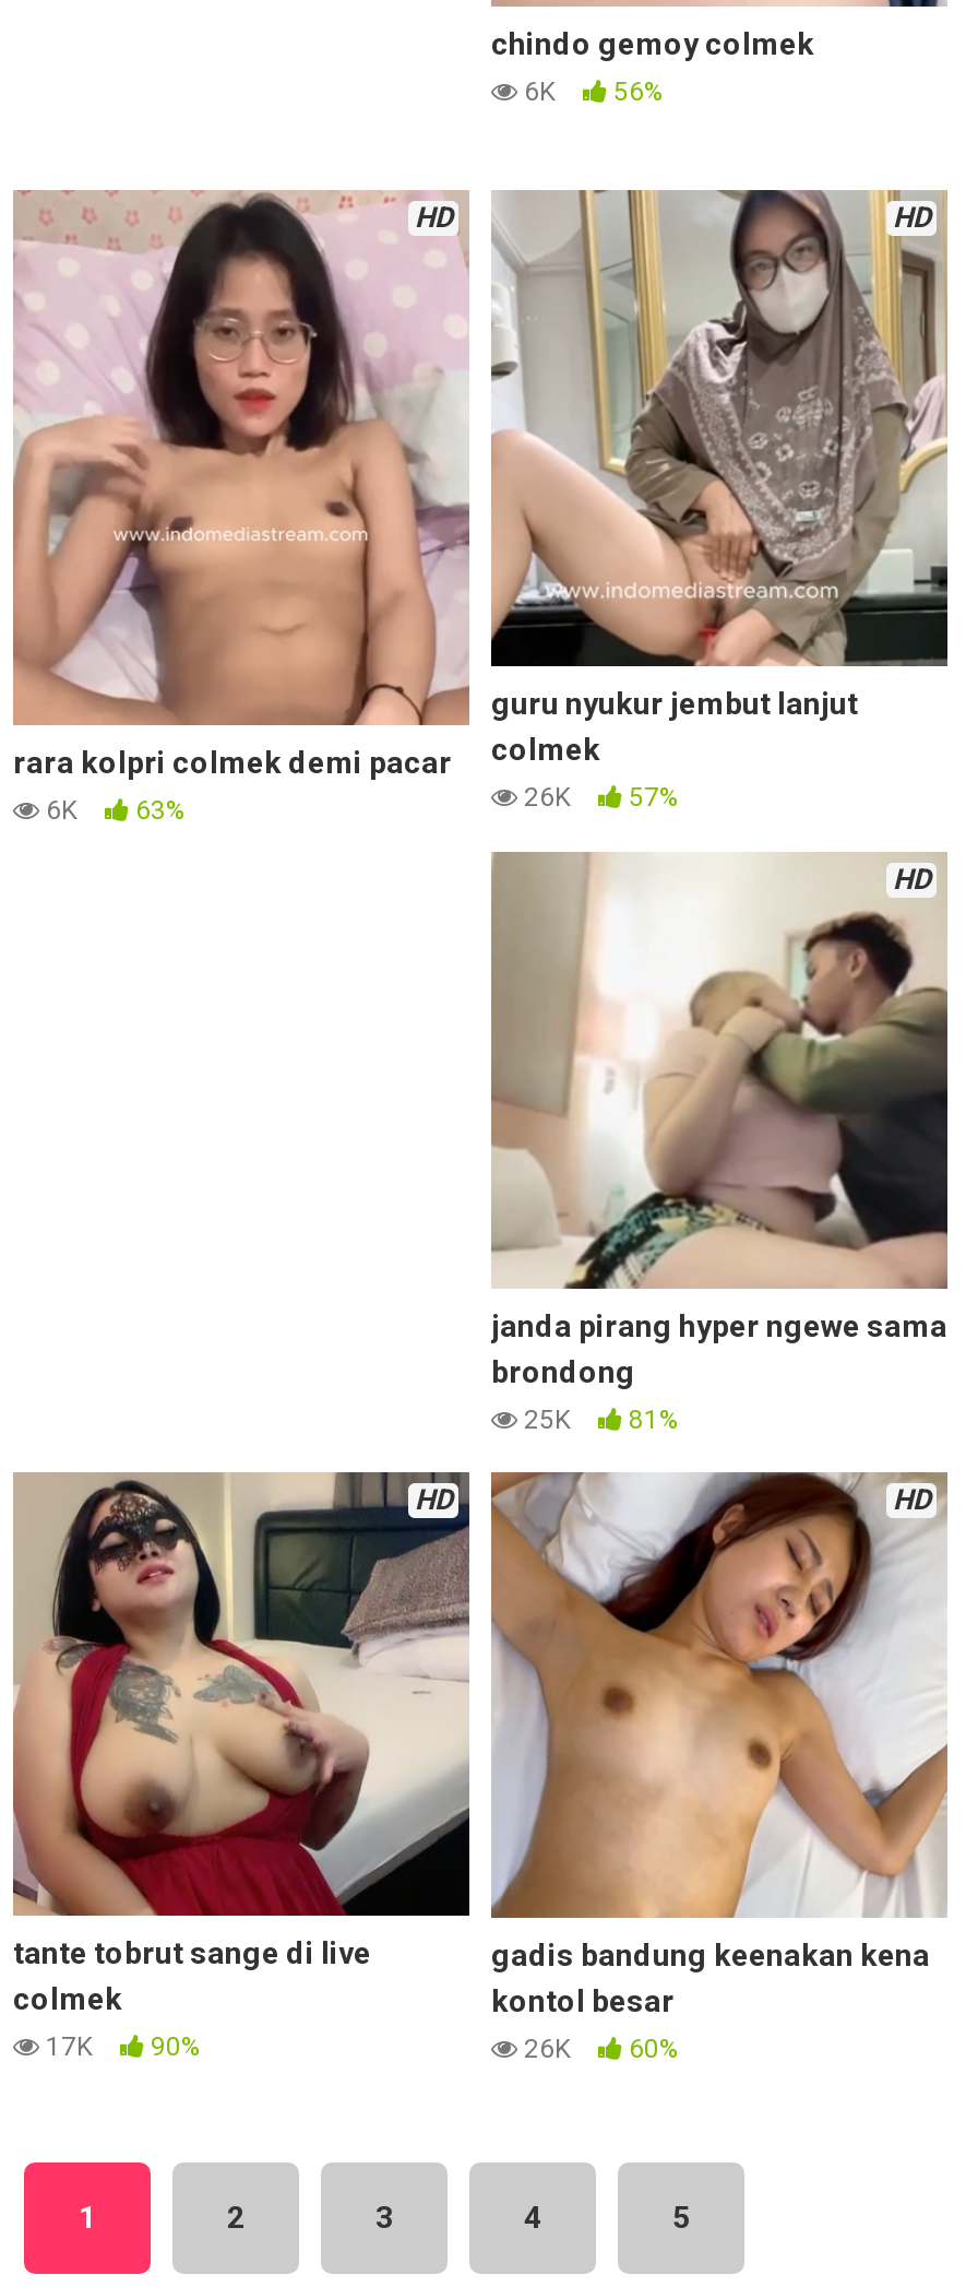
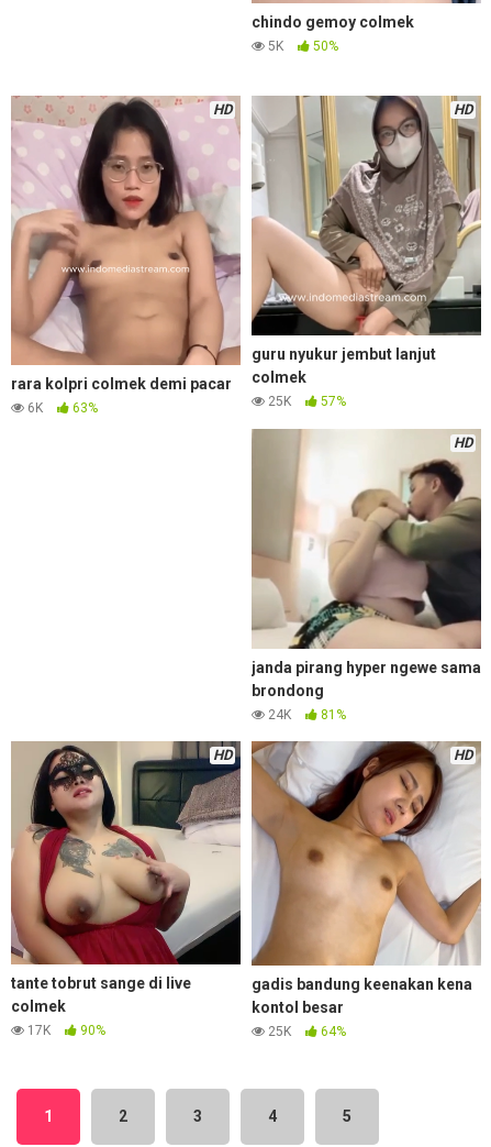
[517,75,664,106] 6K | 56% -> [265,38,338,53] 5K | 50%
[517,782,679,813] 26K 57% -> [265,394,346,409] 25K 57%
[517,1404,679,1435] 25K 81% -> [265,707,346,722] 24K 81%
[517,2034,679,2064] 26K | 60% -> [265,1024,346,1039] 25K | 64%

